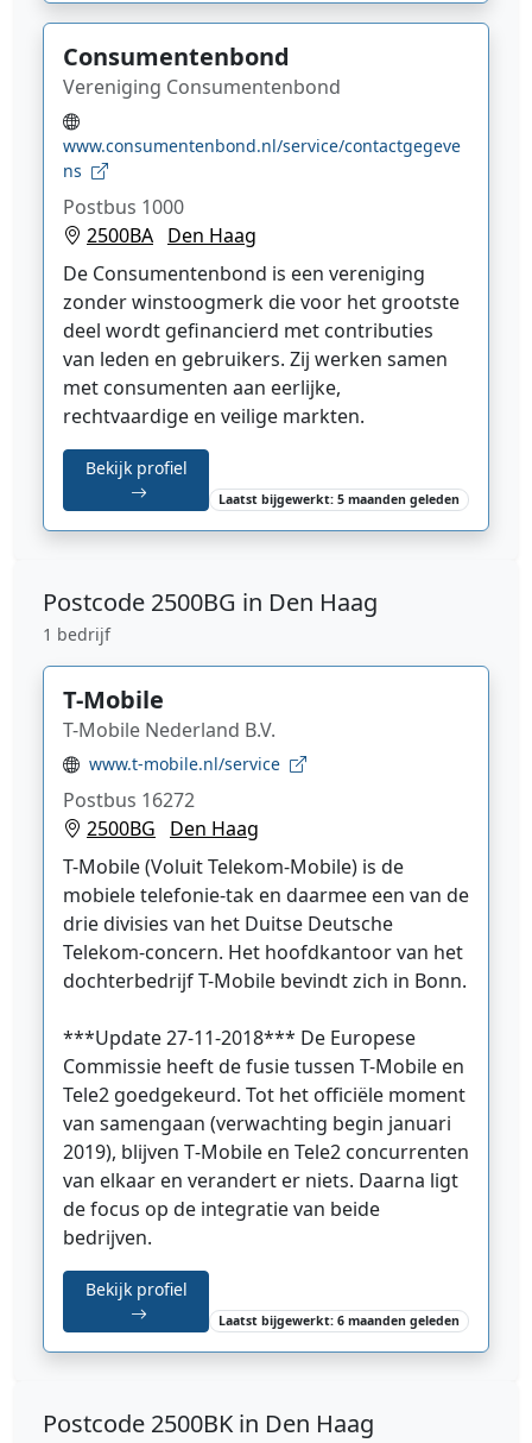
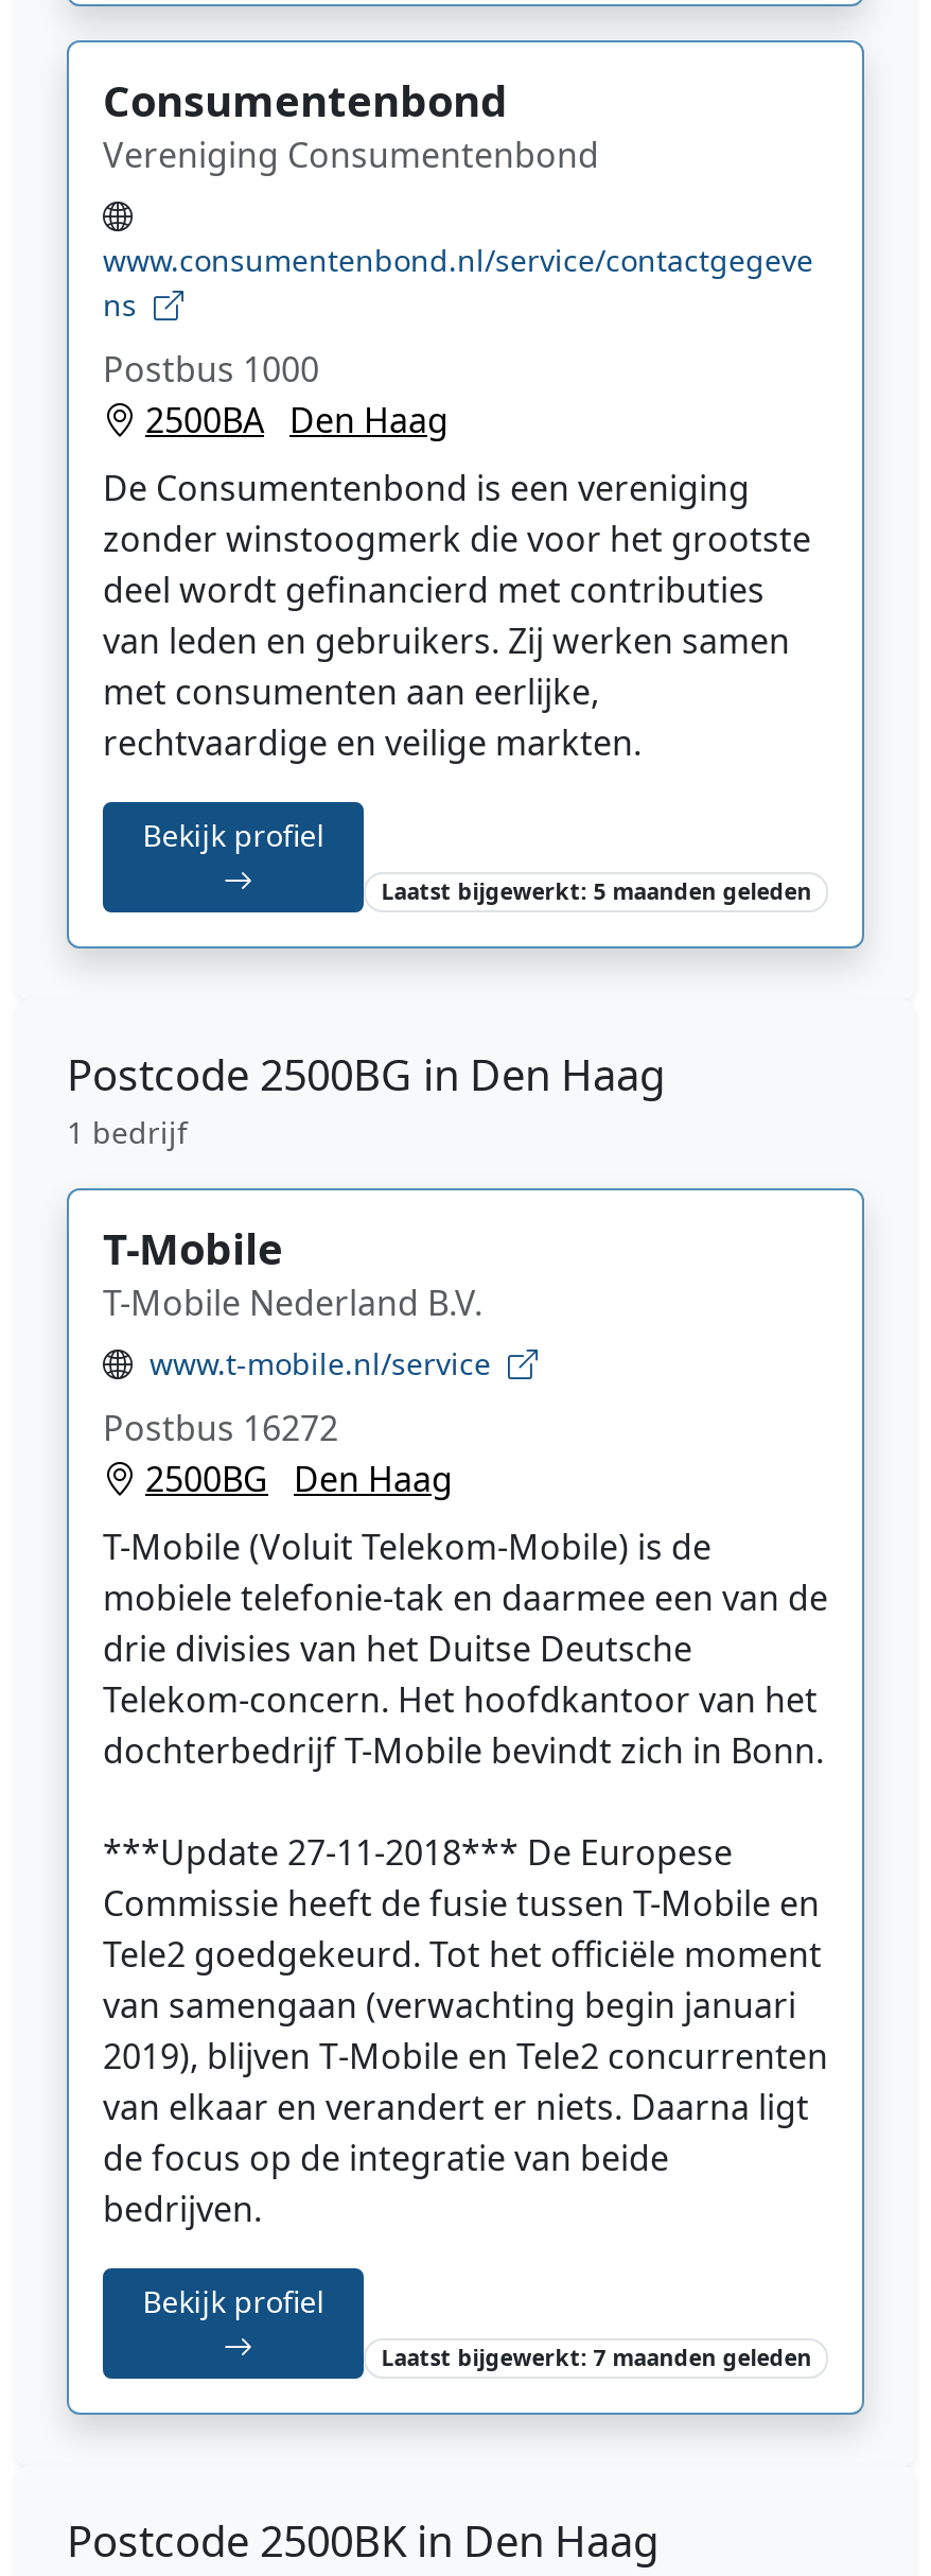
[219,1313,460,1329] Laatst bijgewerkt: 6 maanden geleden -> [381,2343,812,2373] Laatst bijgewerkt: 7 maanden geleden

